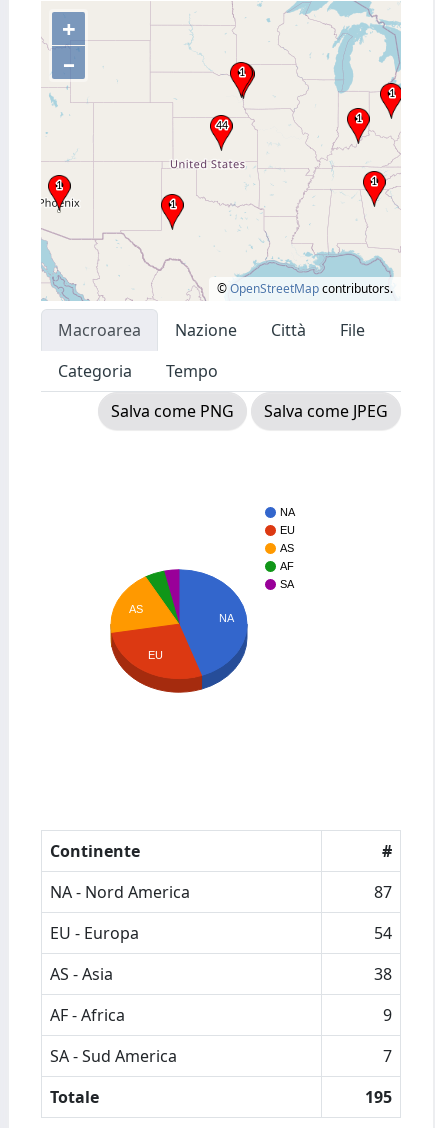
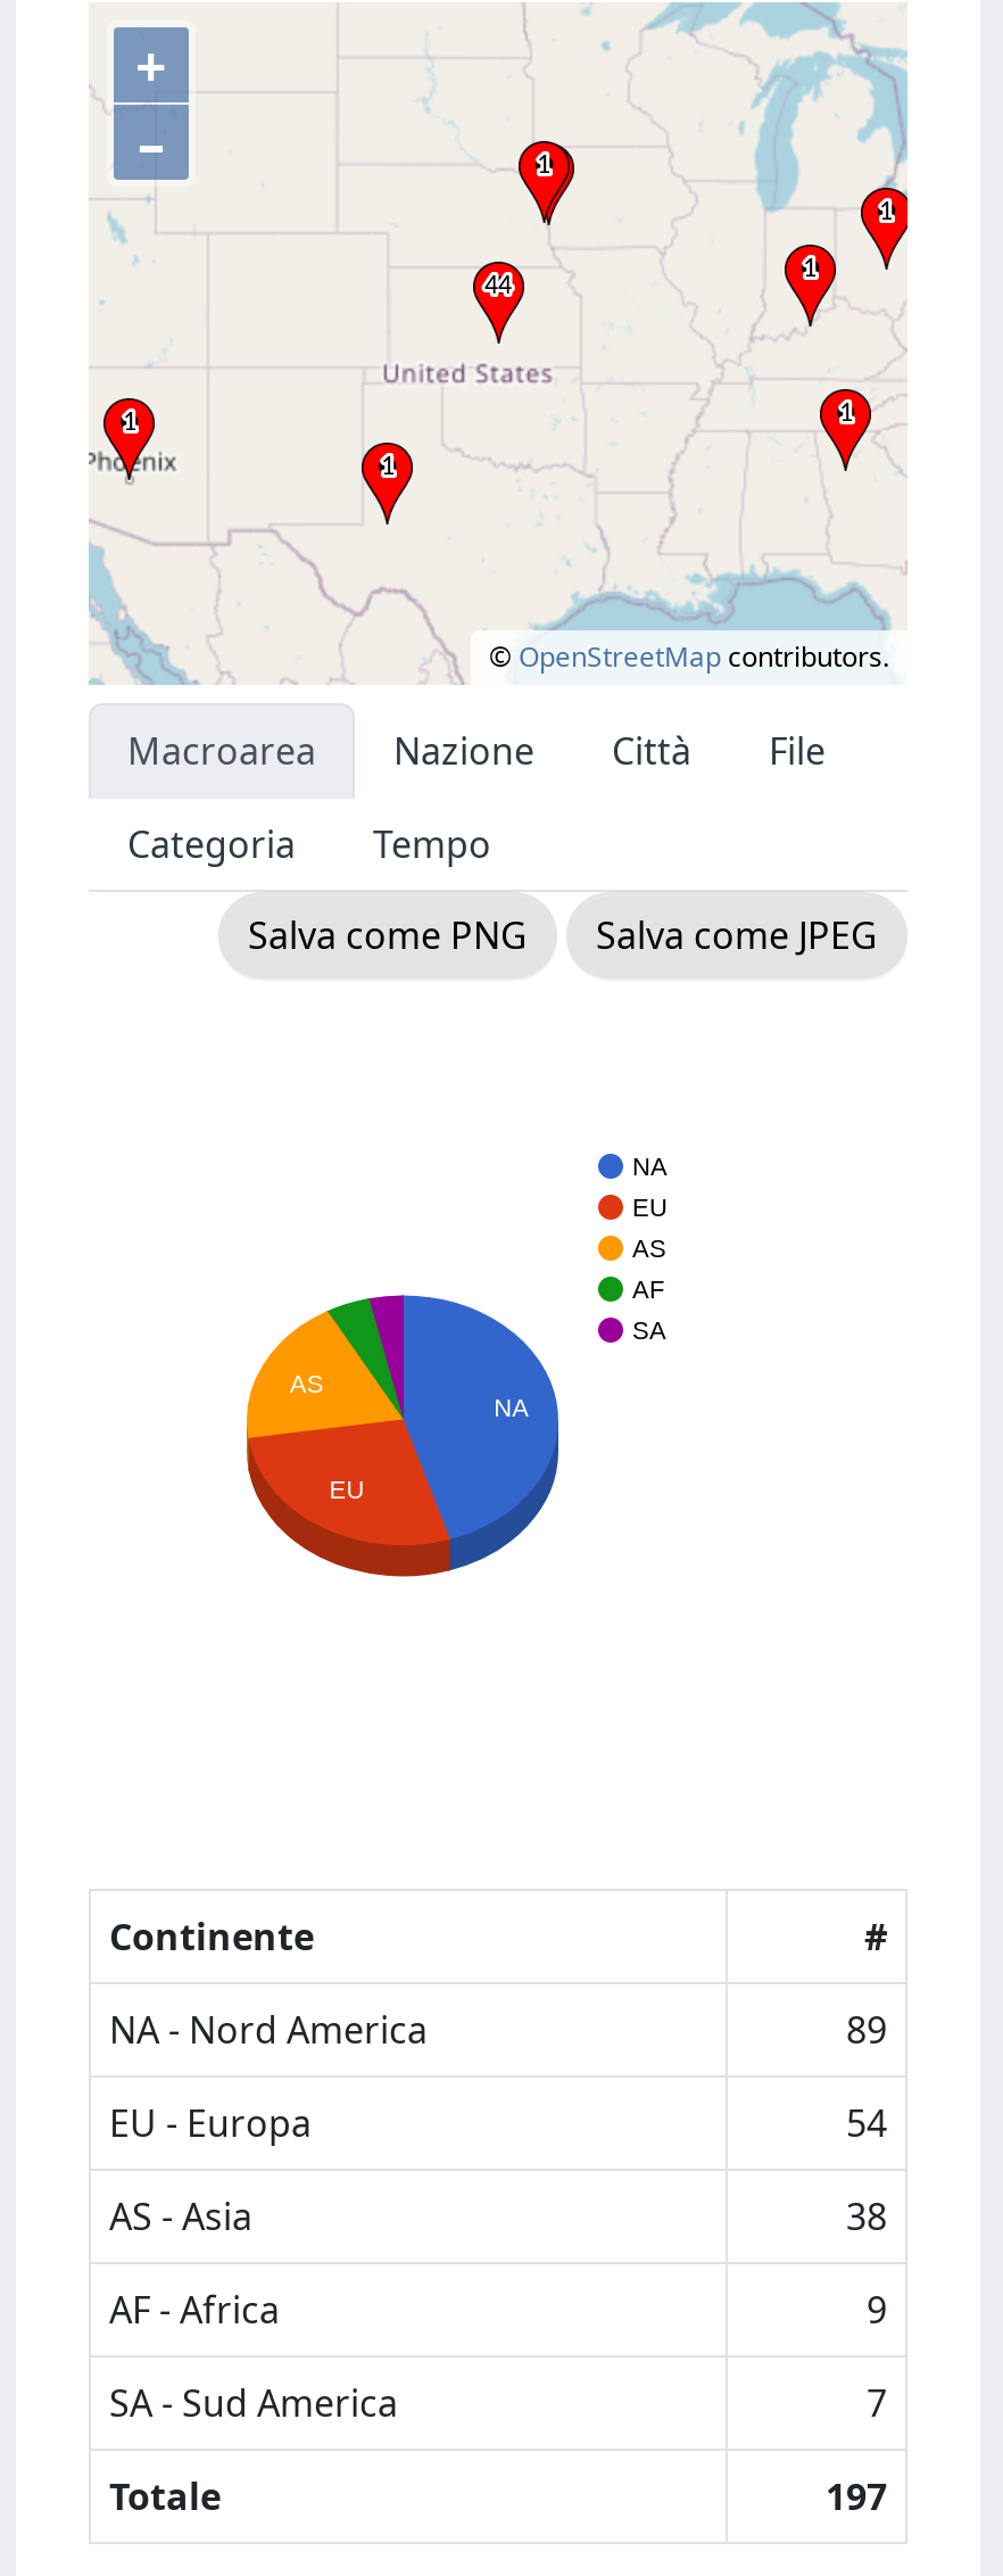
[374,881,392,903] 87 -> [846,2005,887,2055] 89
[365,1086,392,1108] 195 -> [826,2471,887,2521] 197

